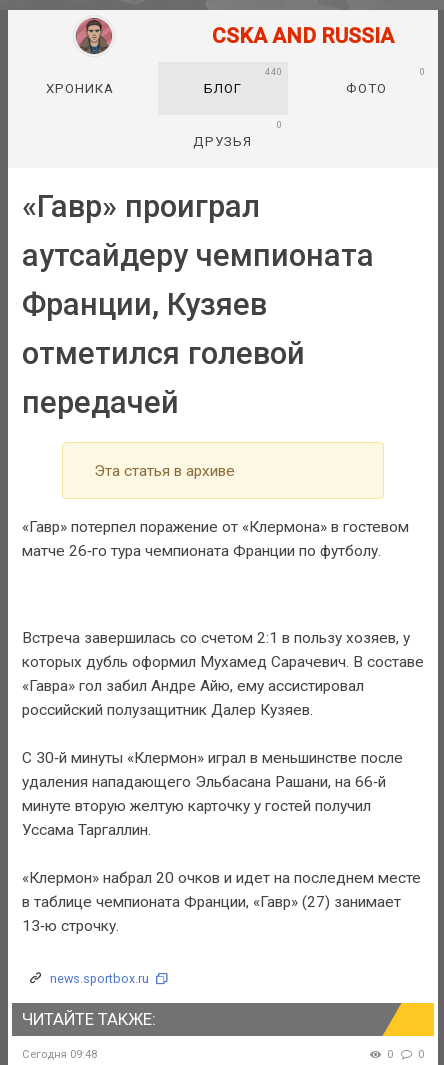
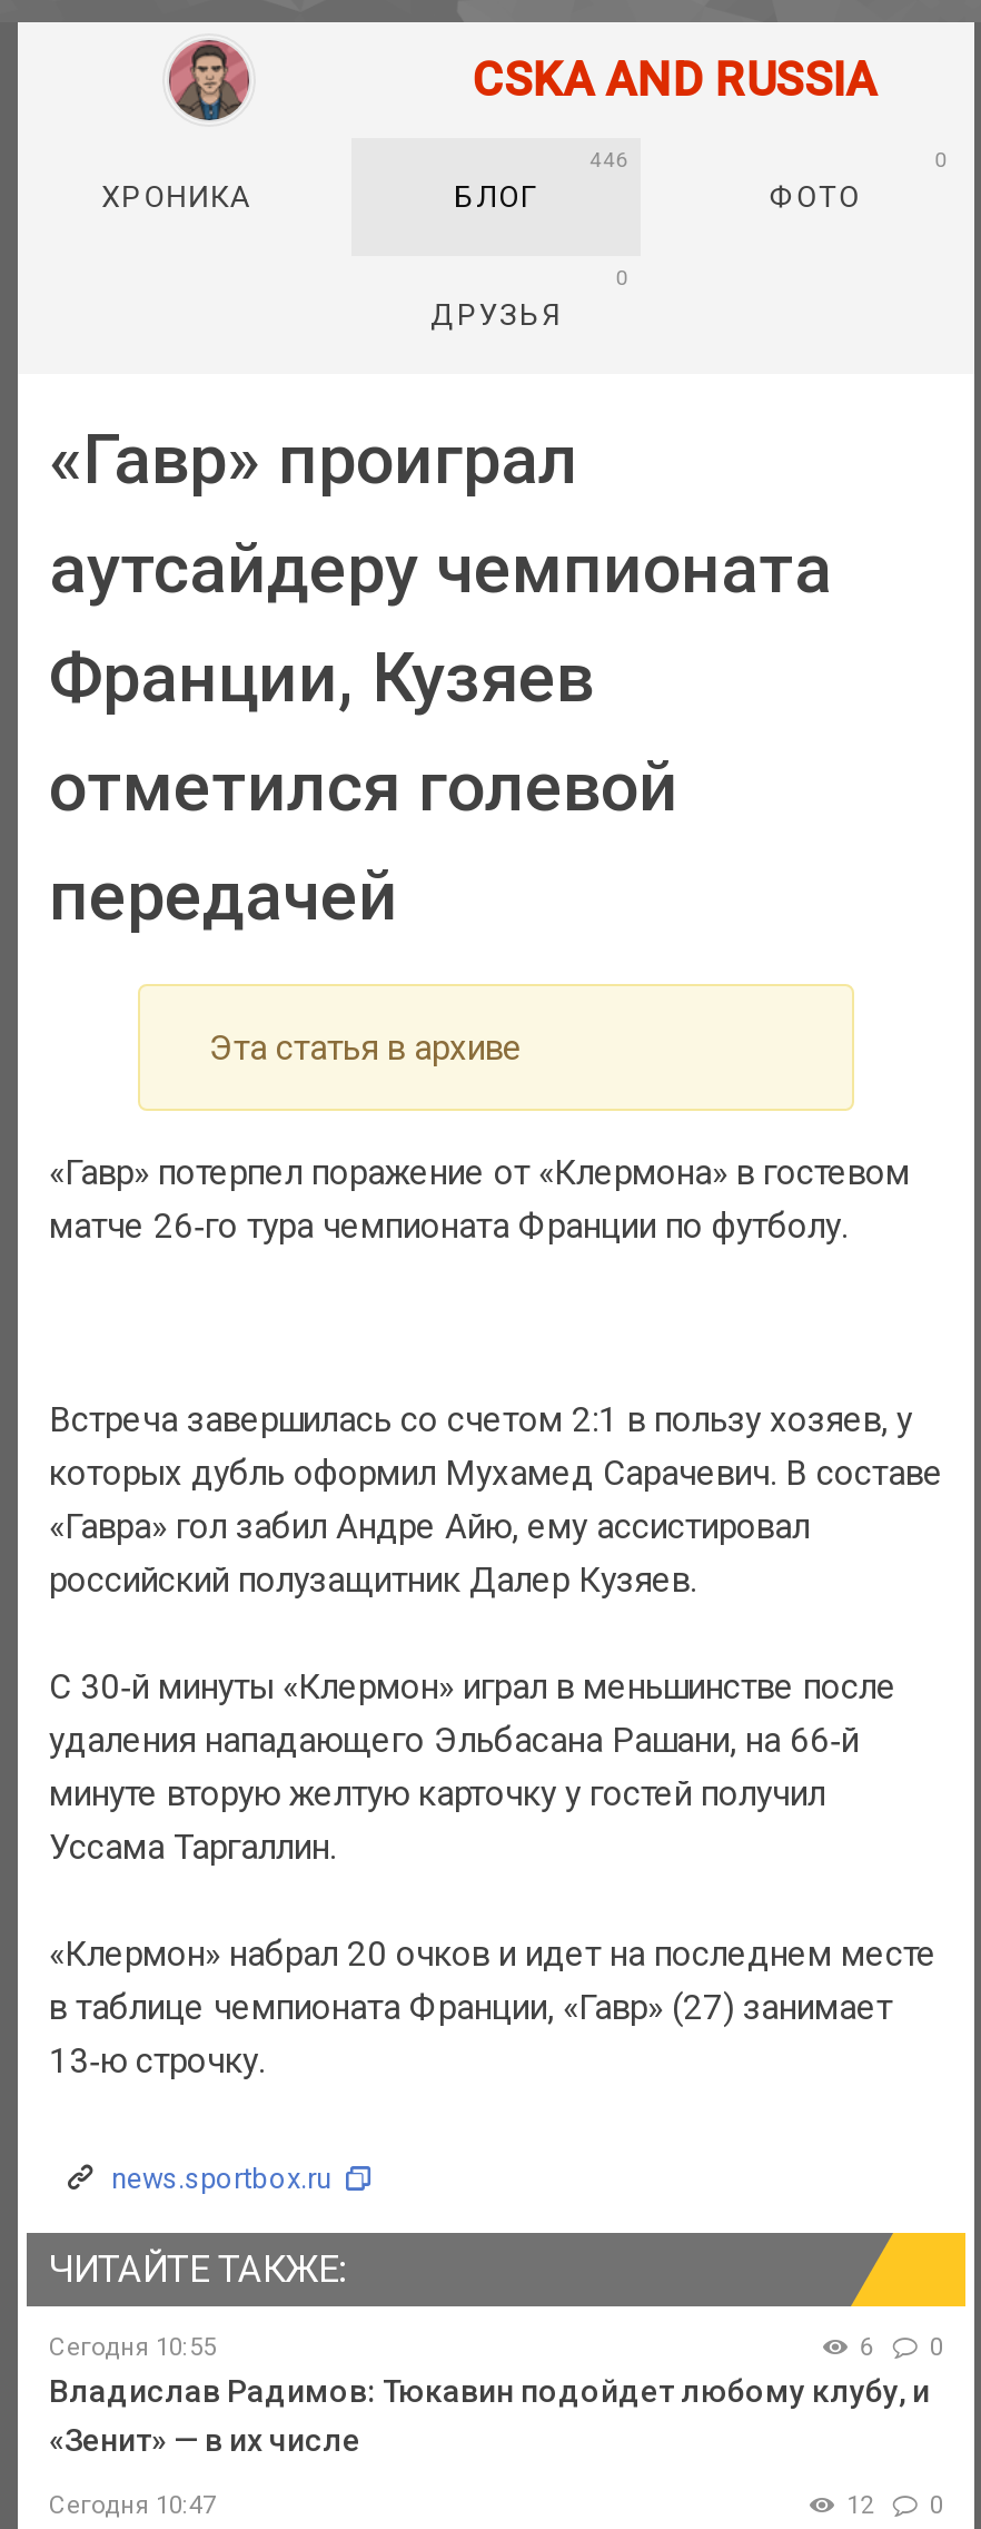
[265,66,283,77] 440 -> [589,146,629,171] 446
[22,1048,97,1061] Сегодня 09:48 -> [49,2333,880,2362] Сегодня 10:55 | 6
none -> [49,2373,930,2520] Владислав Радимов: Тюкавин подойдет любому клубу, и | «Зенит» — в их числе | Сегодня 10:47 | 12

